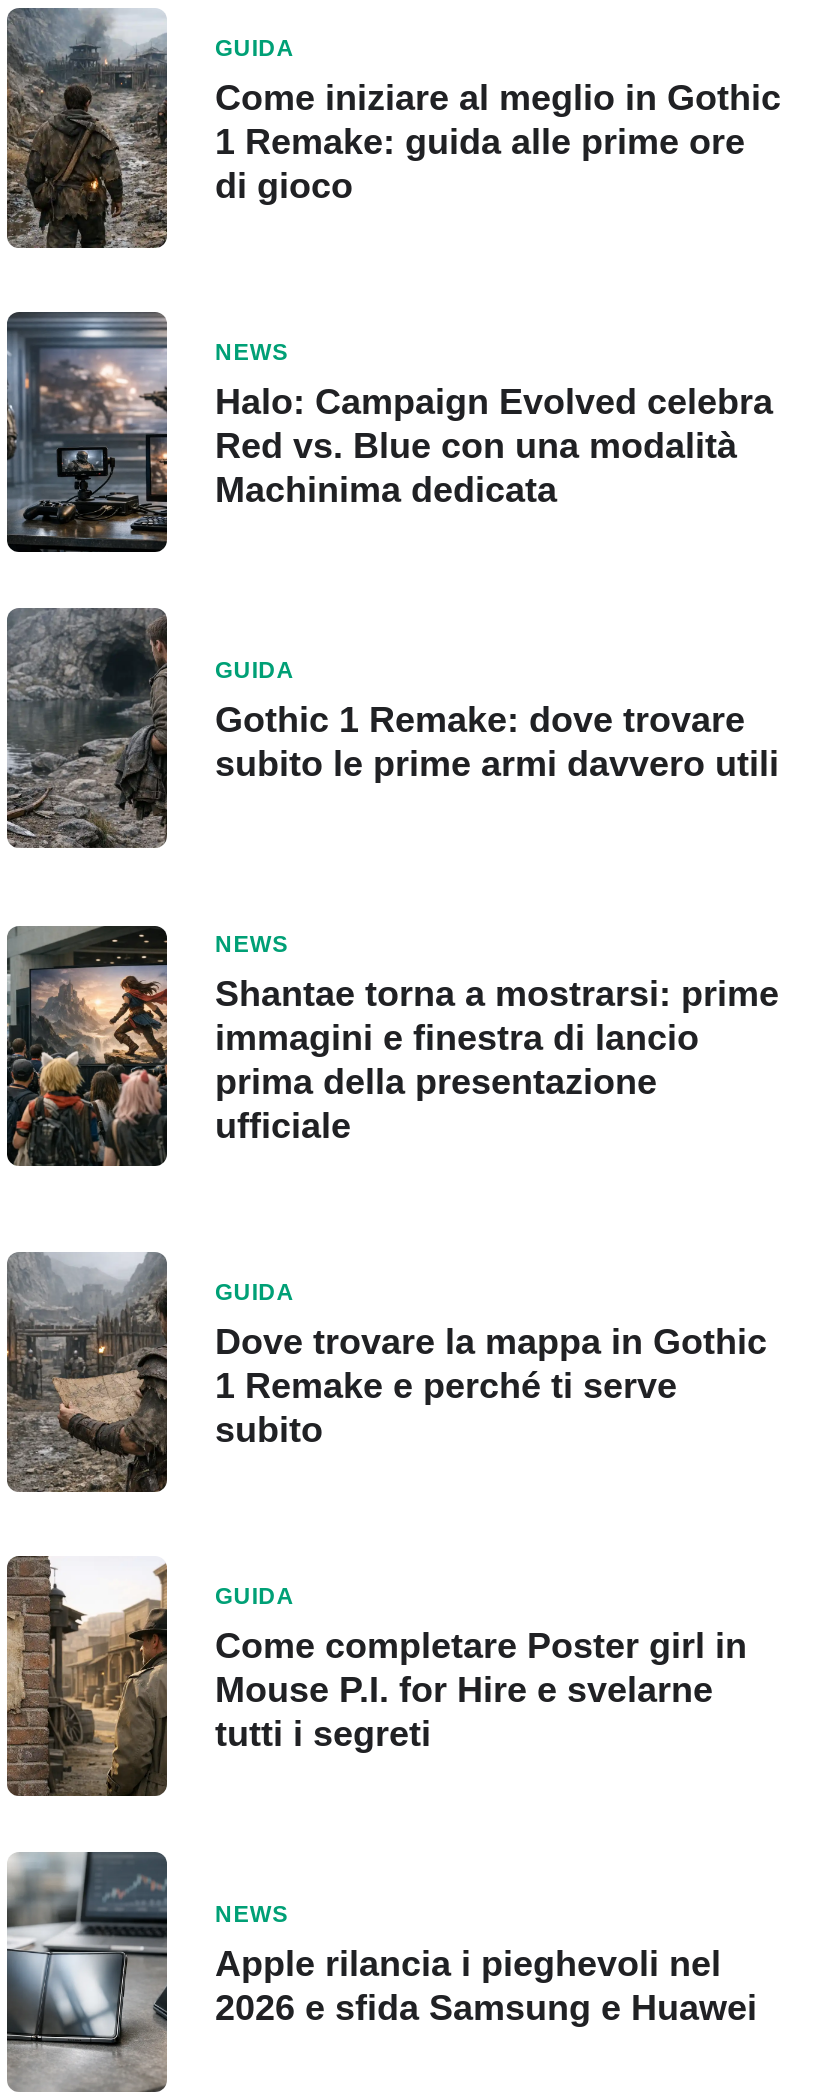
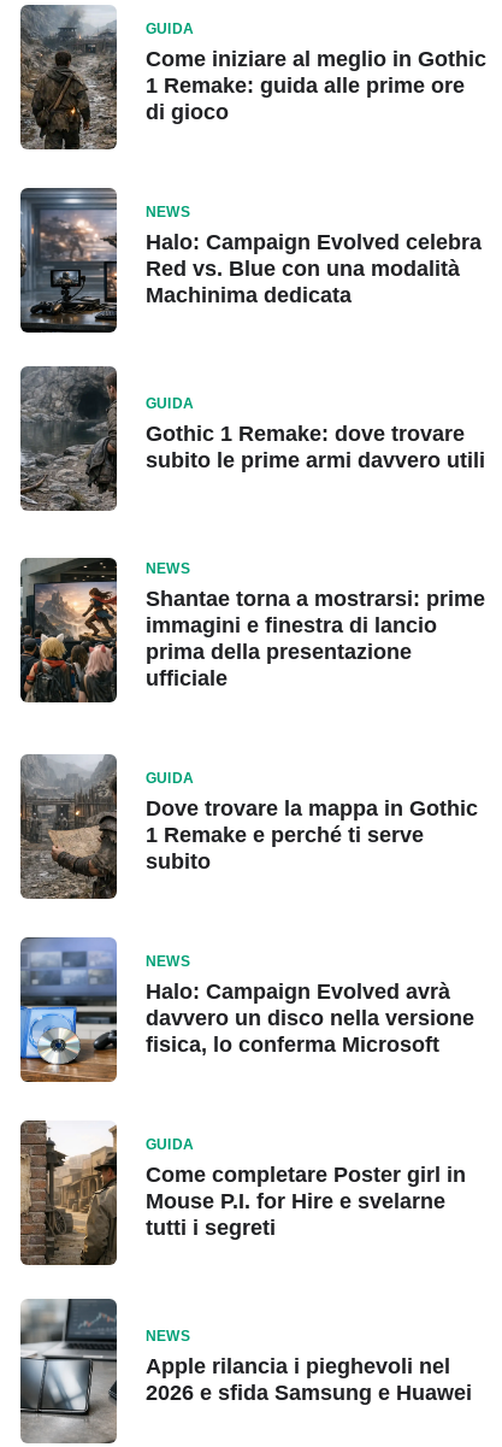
none -> [19,937,474,1083] [image] | NEWS | Halo: Campaign Evolved avrà | davvero un disco nella versione | fisica, lo conferma Microsoft

